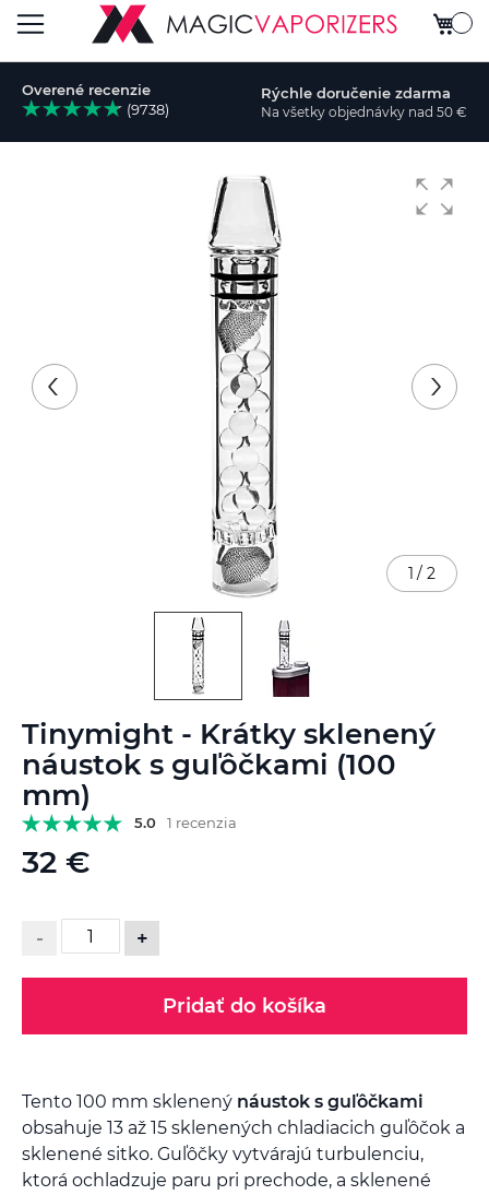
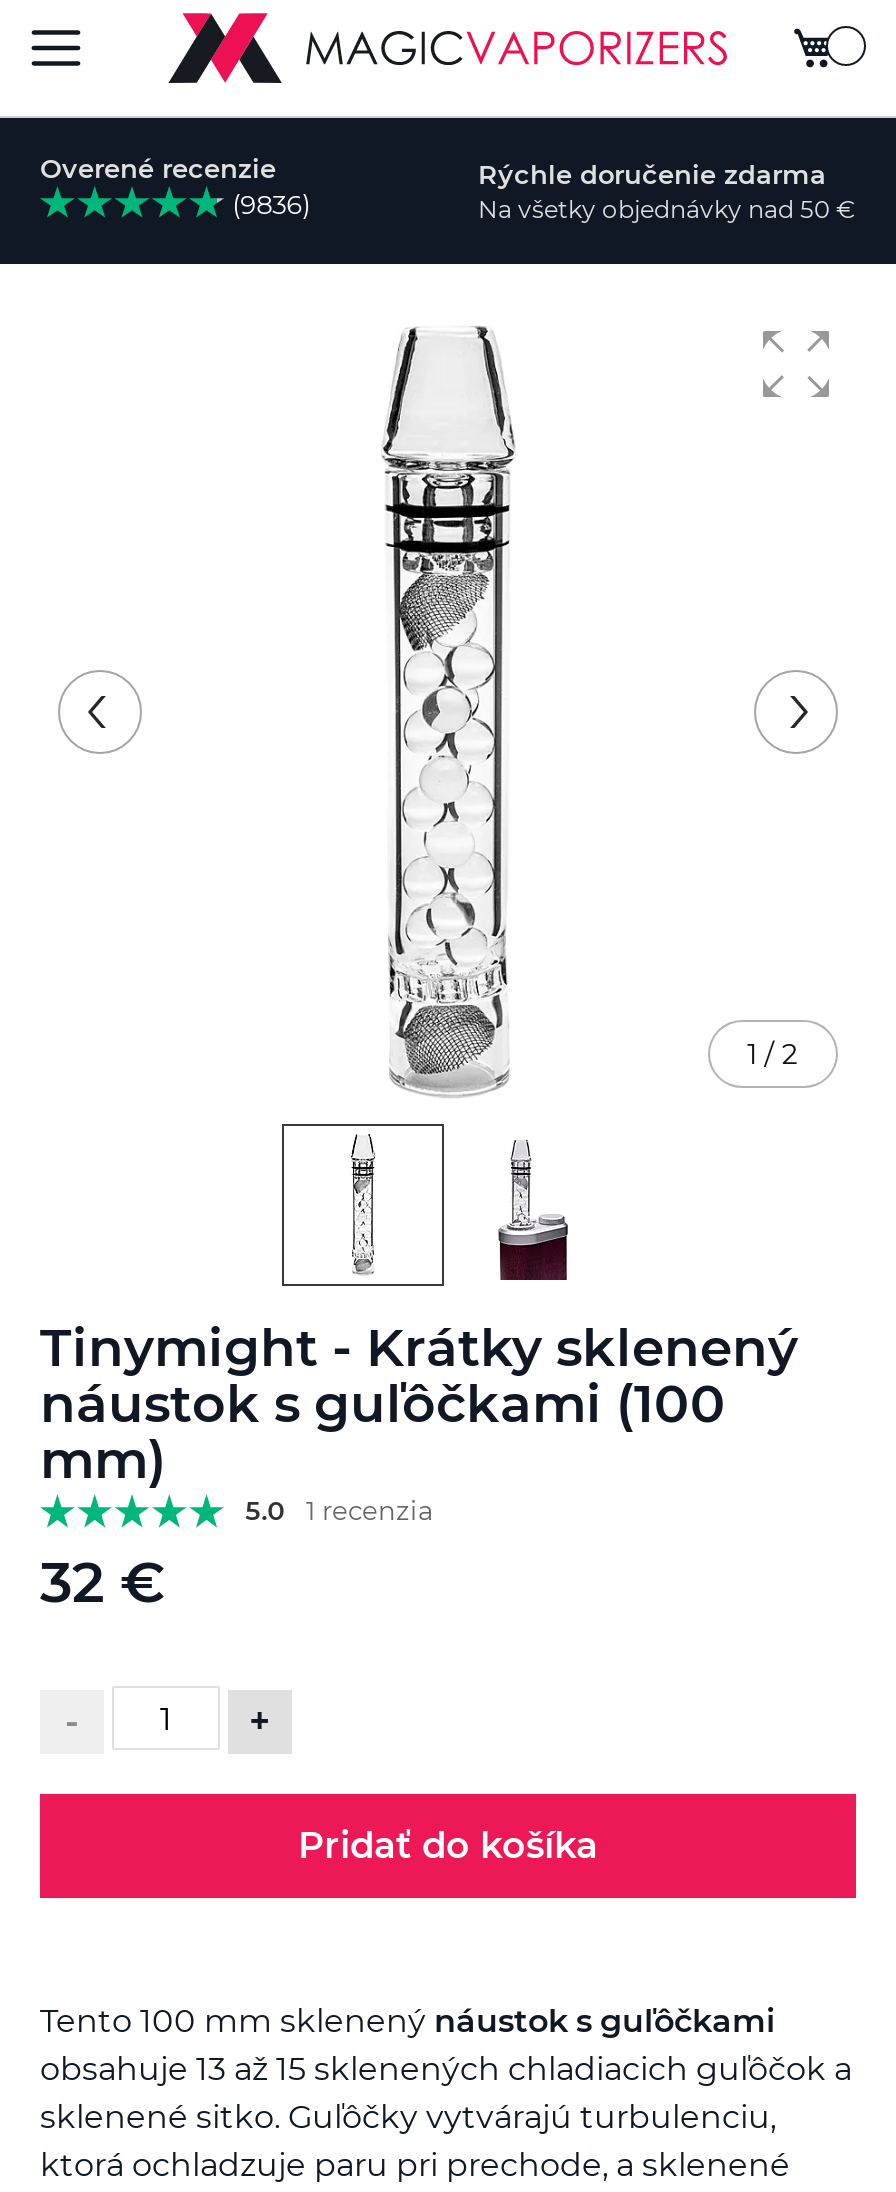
[127,100,169,118] (9738) -> [232,188,310,220] (9836)

